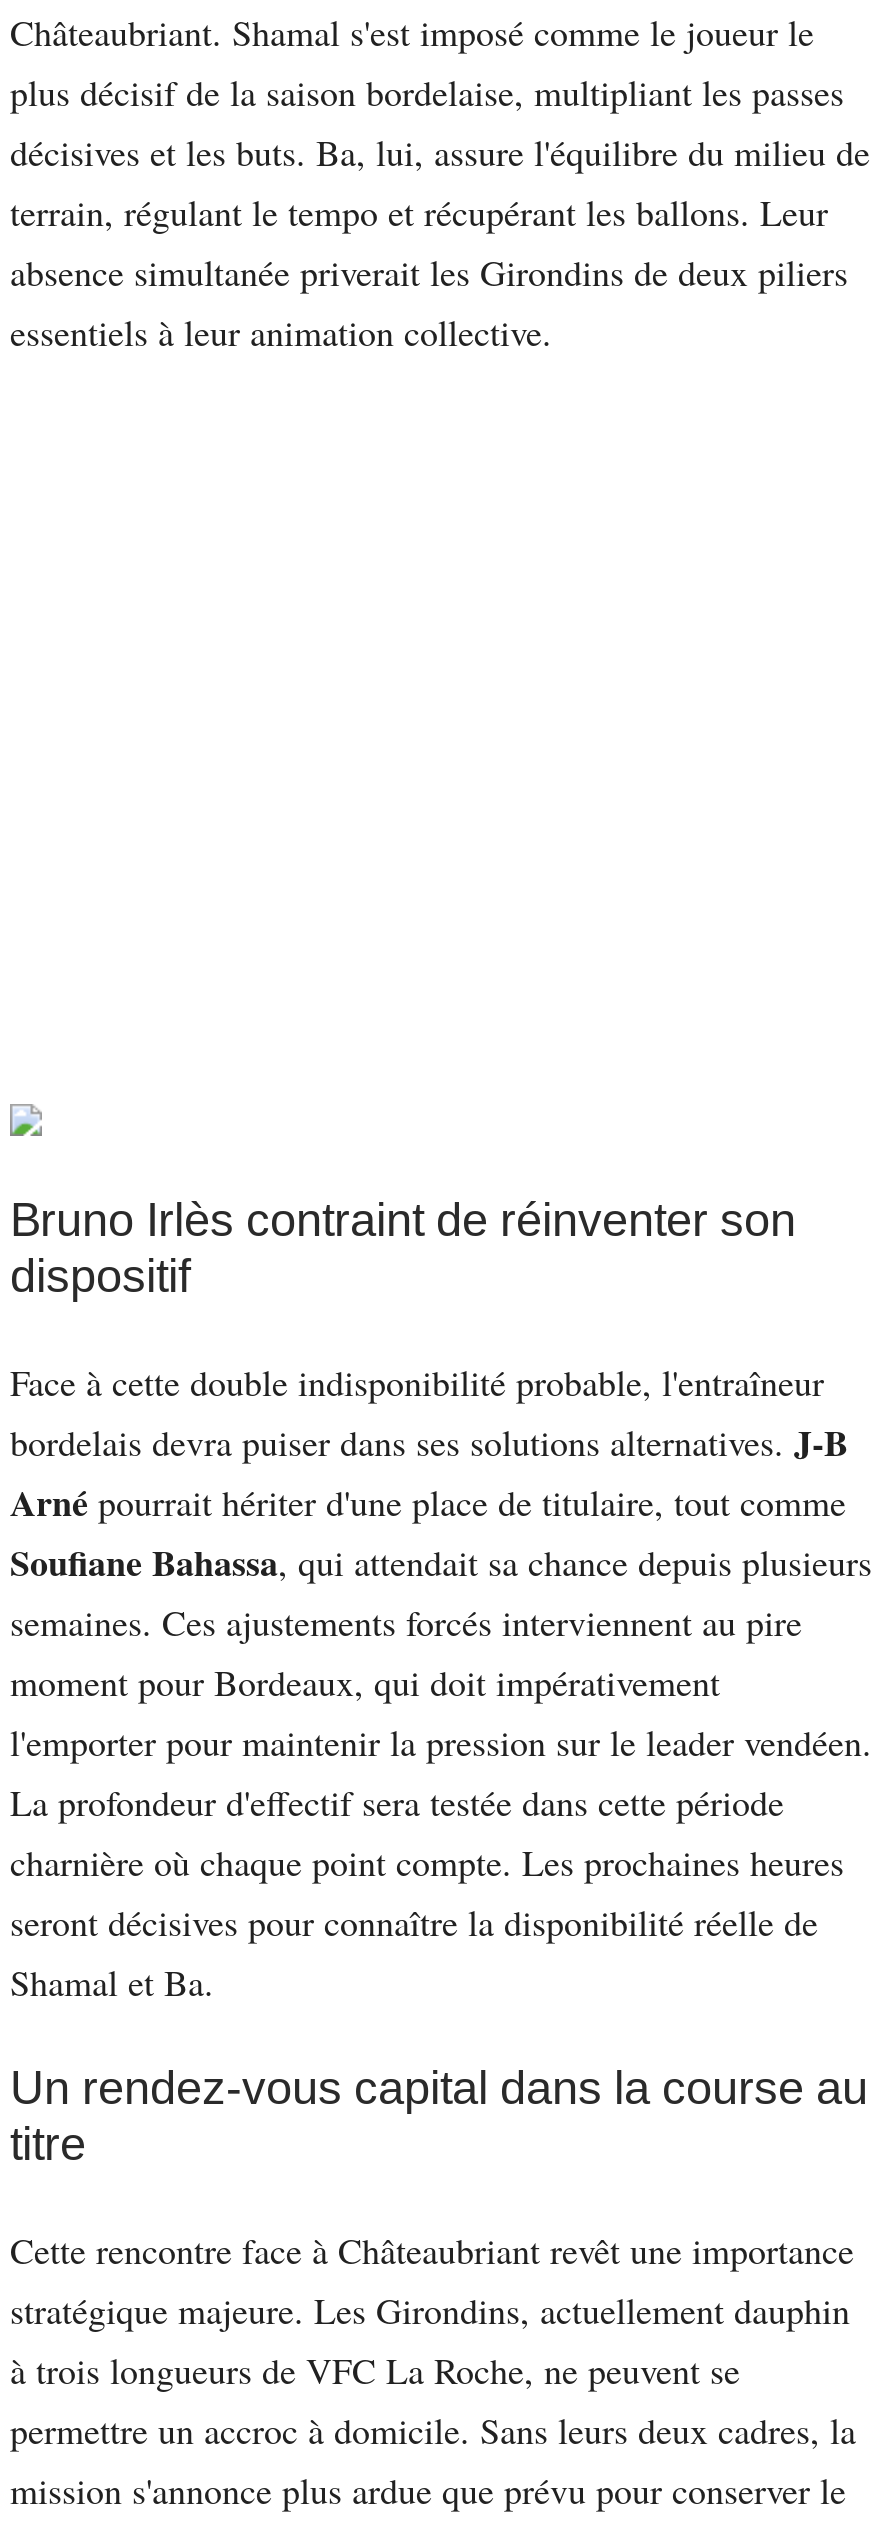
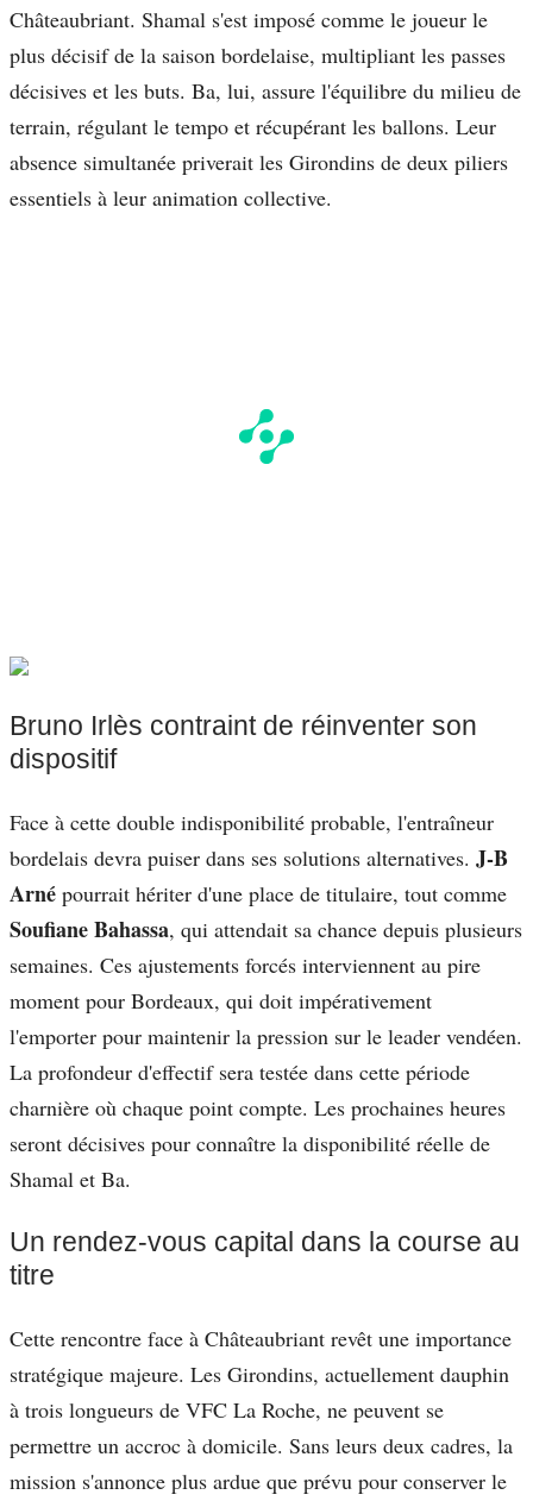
none -> [238,408,295,465] [image]

